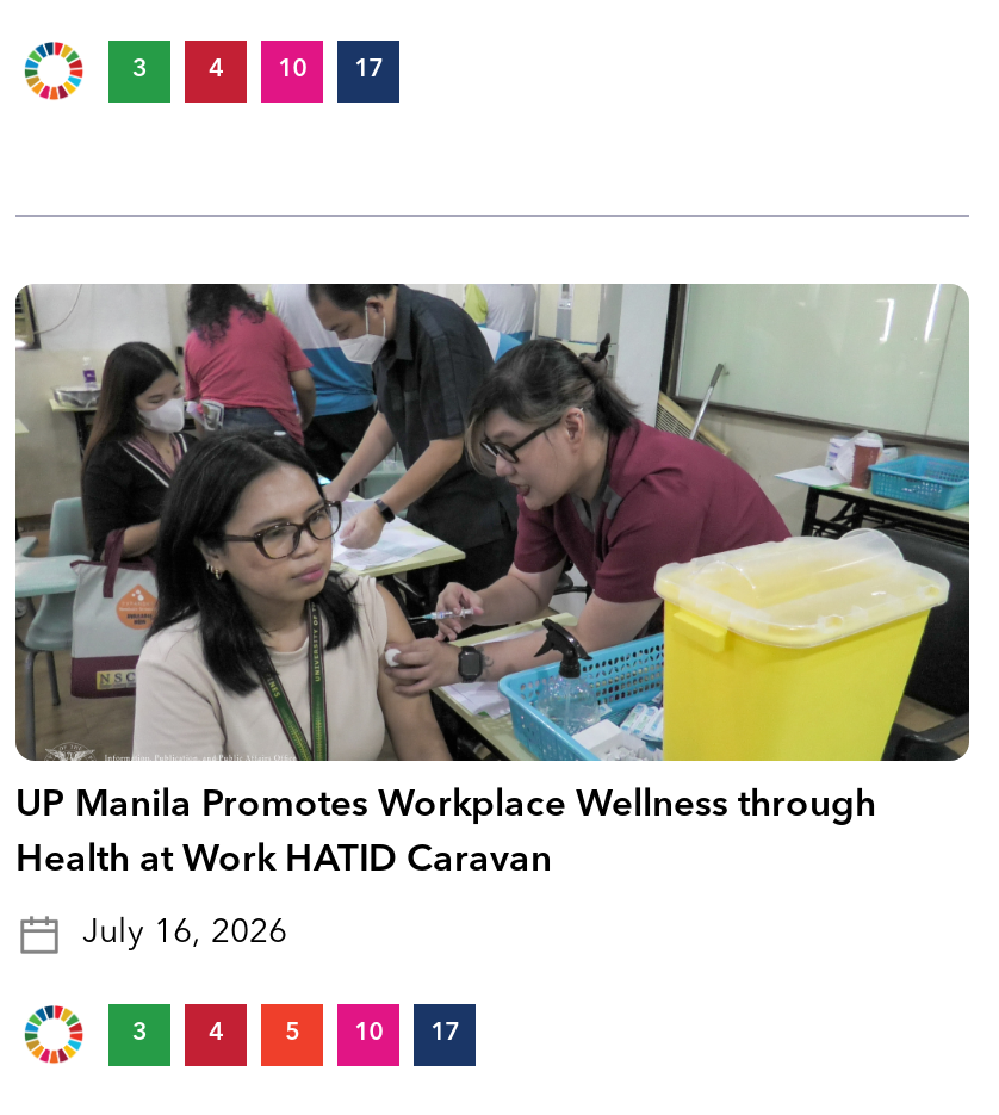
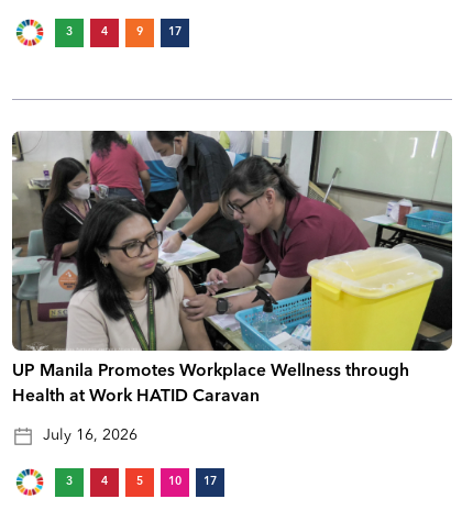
[278,57,307,83] 10 -> [137,26,143,38] 9

